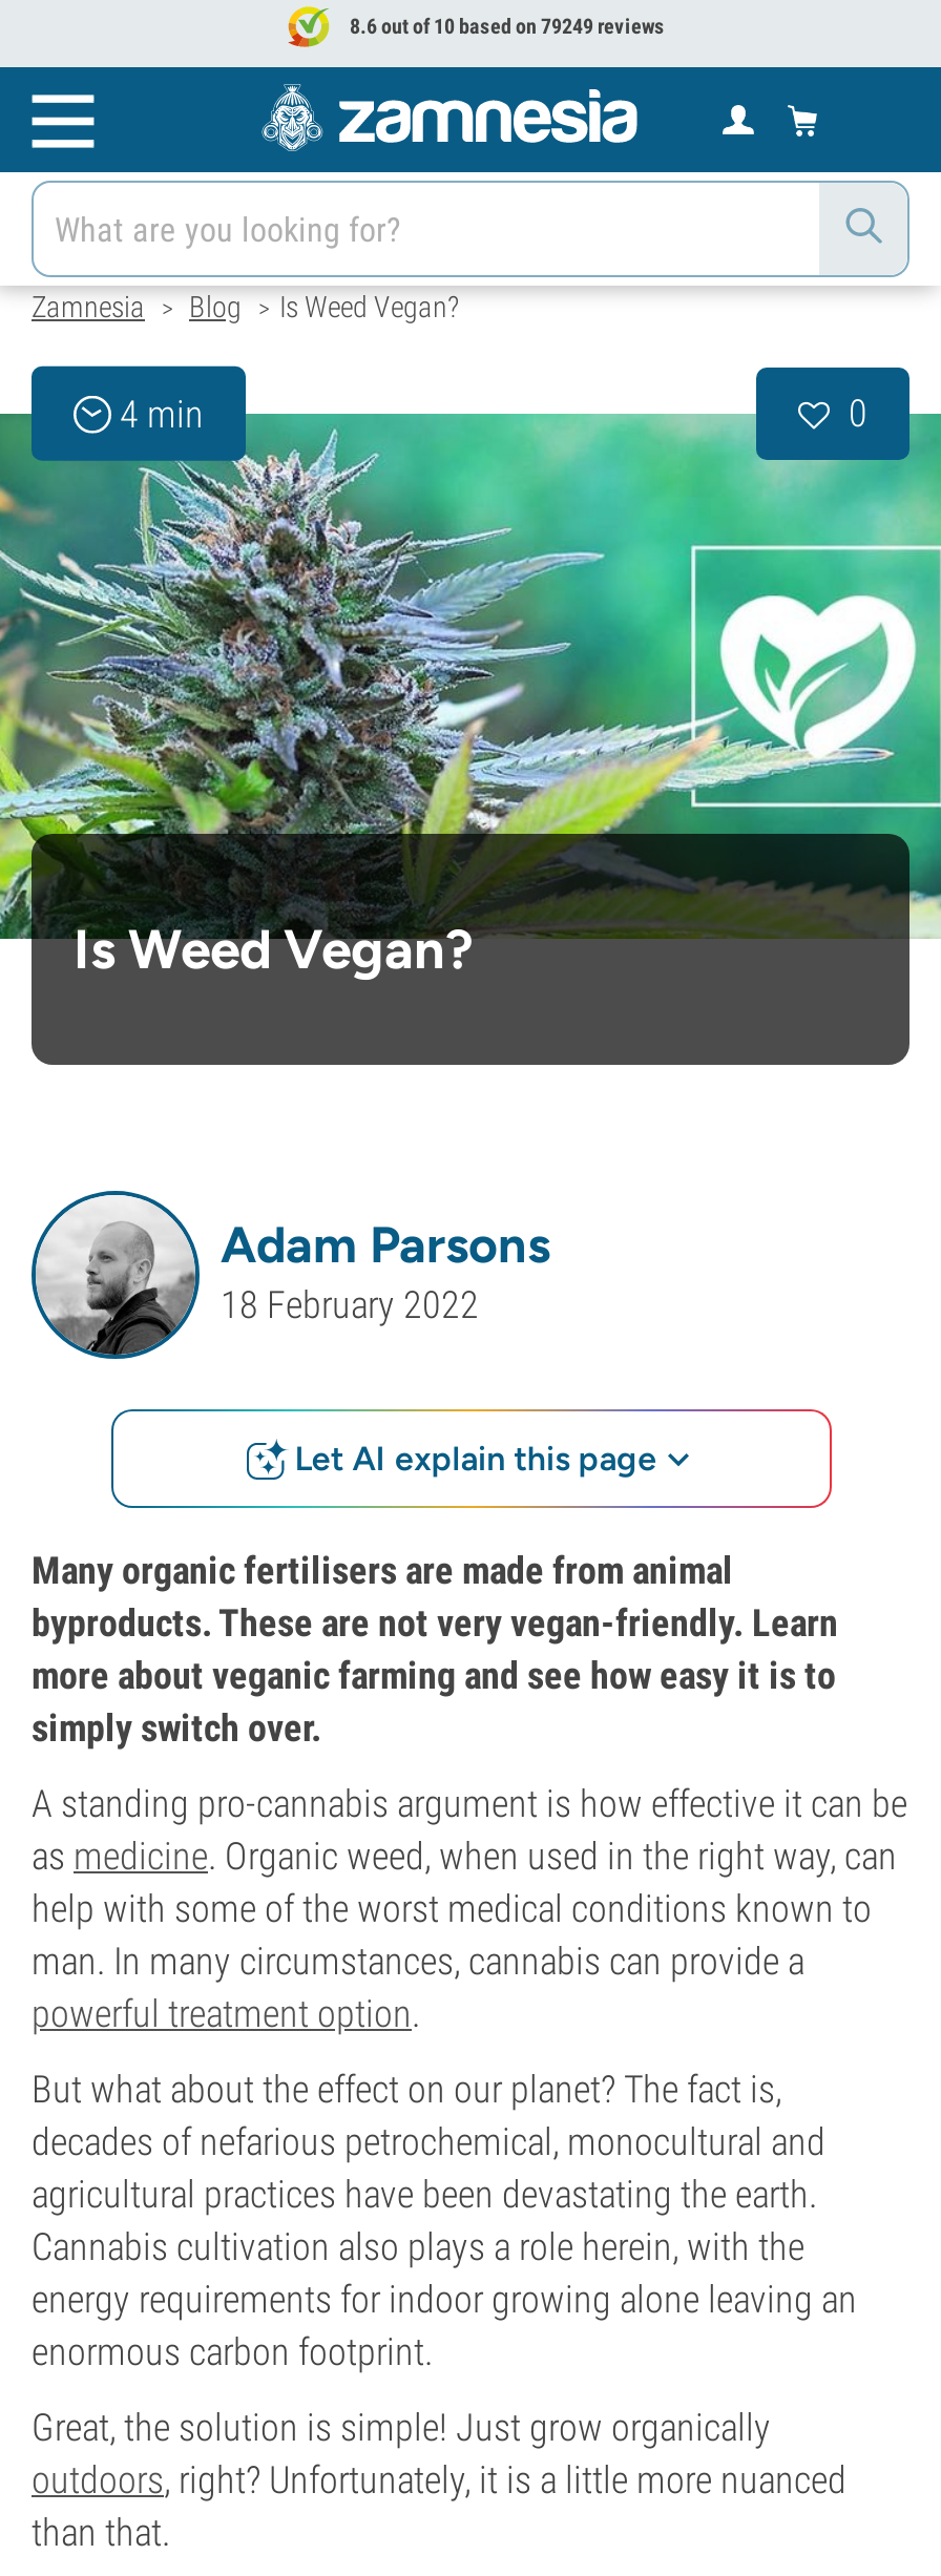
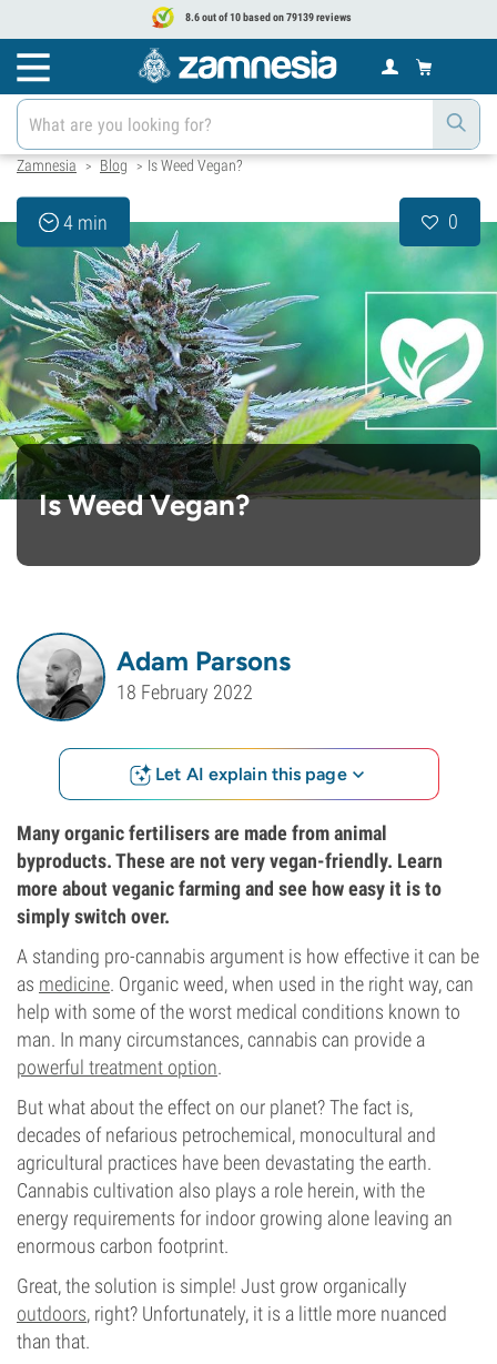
[346,14,665,38] 8.6 out of 10 based on 79249 reviews -> [182,11,351,23] 8.6 out of 10 based on 79139 reviews

